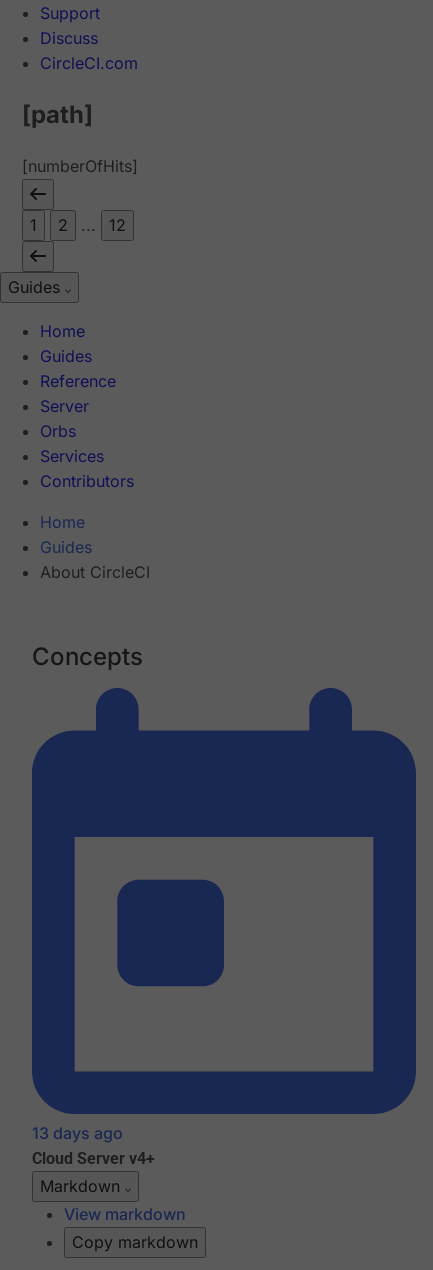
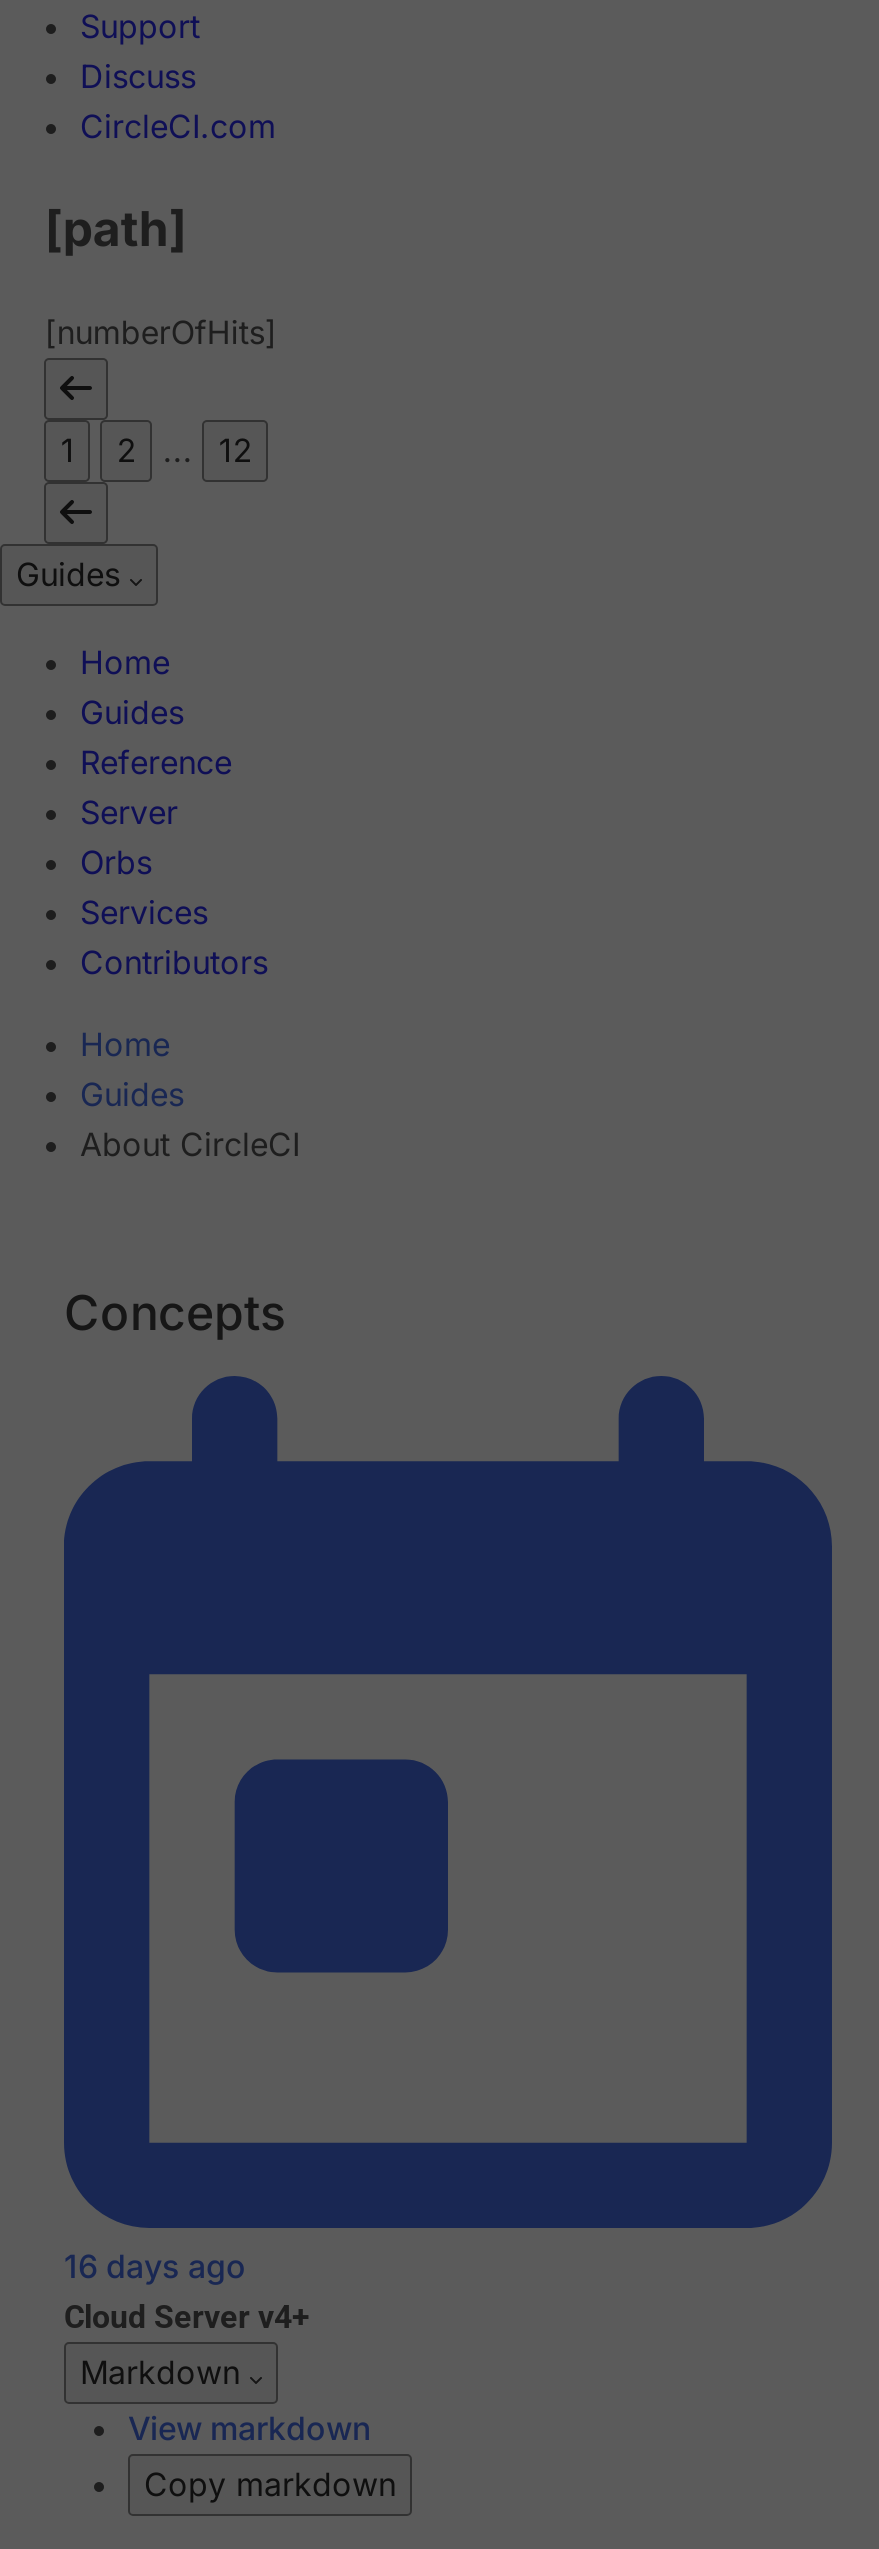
[32,1123,123,1143] 13 days ago -> [64,2247,246,2287] 16 days ago

